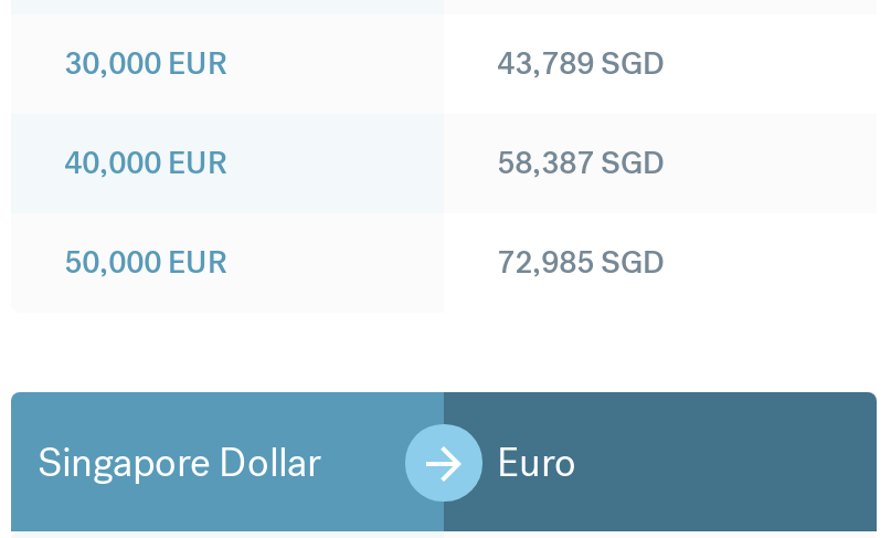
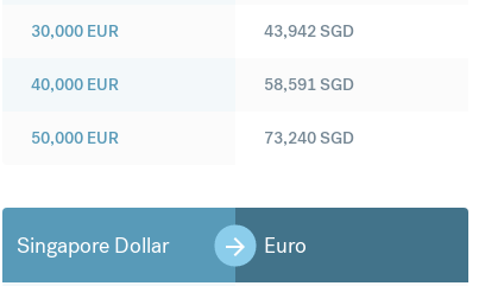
[497,44,665,83] 43,789 SGD -> [264,20,354,42] 43,942 SGD
[497,143,665,183] 58,387 SGD -> [264,74,354,95] 58,591 SGD
[497,242,665,282] 72,985 SGD -> [264,127,354,149] 73,240 SGD

